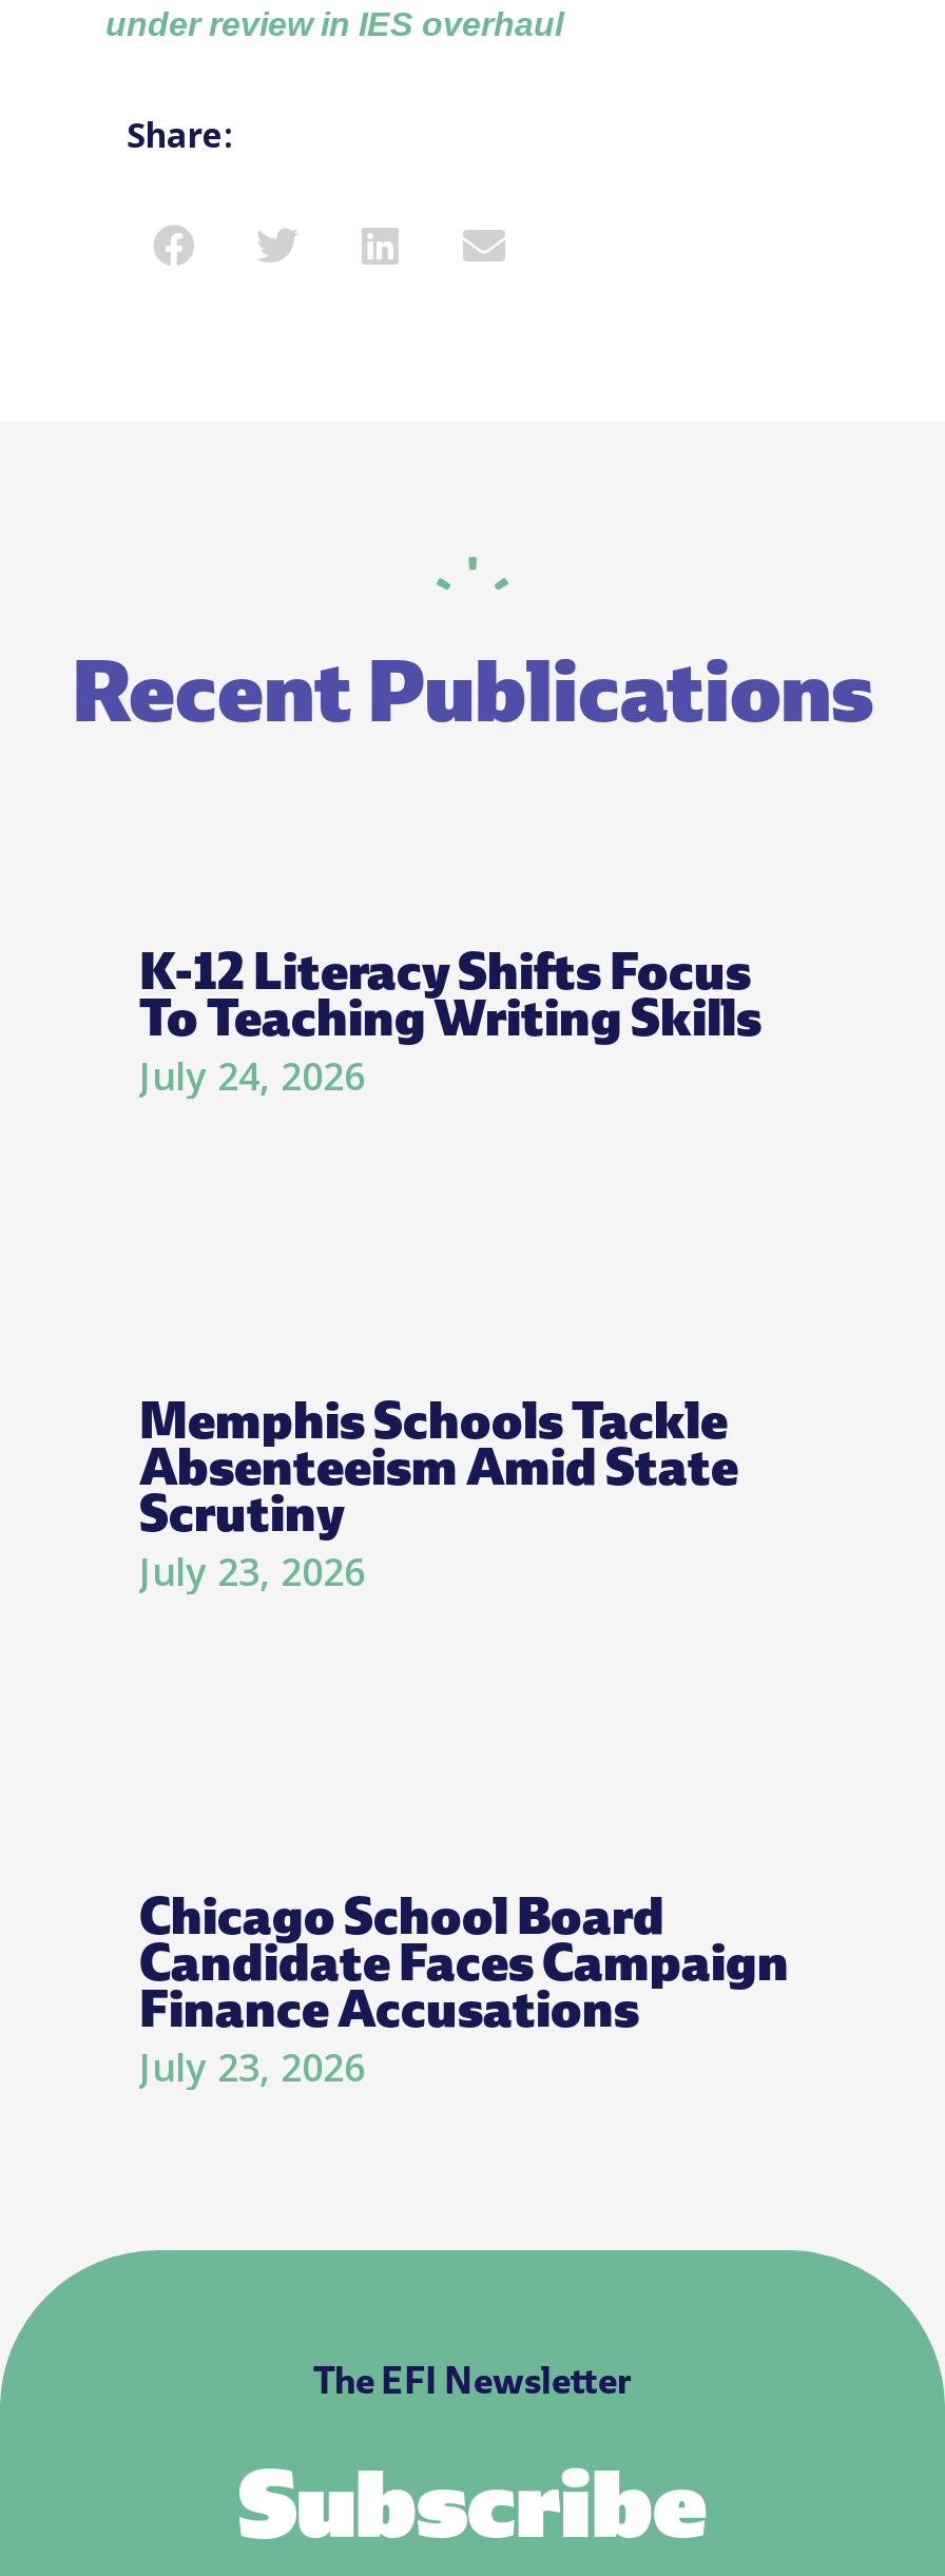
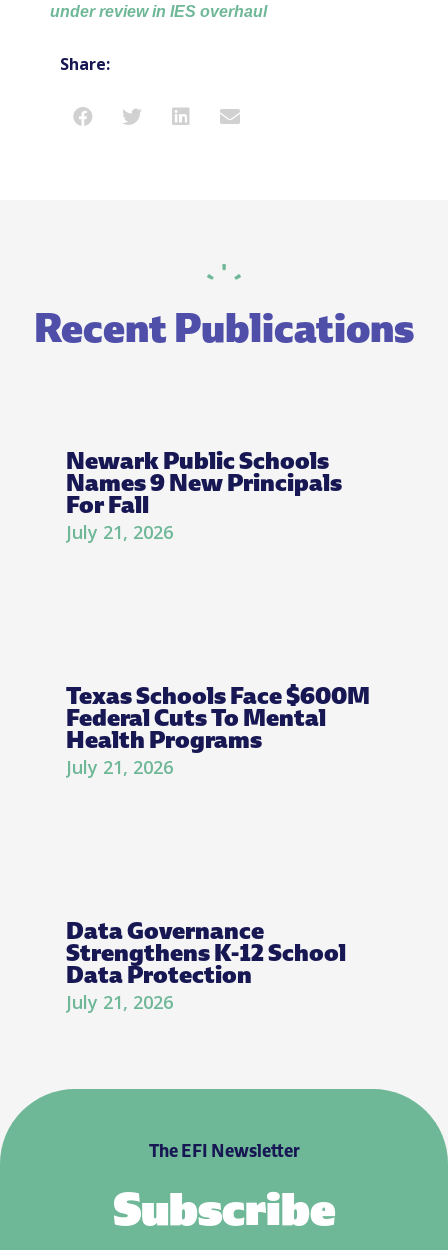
[139,936,761,1101] K-12 Literacy Shifts Focus | To Teaching Writing Skills | July 24, 2026 -> [66,444,342,544] Newark Public Schools | Names 9 New Principals | For Fall | July 21, 2026
[139,1385,738,1596] Memphis Schools Tackle | Absenteeism Amid State | Scrutiny | July 23, 2026 -> [66,679,370,779] Texas Schools Face $600M | Federal Cuts To Mental | Health Programs | July 21, 2026
[139,1881,789,2092] Chicago School Board | Candidate Faces Campaign | Finance Accusations | July 23, 2026 -> [66,914,346,1014] Data Governance | Strengthens K-12 School | Data Protection | July 21, 2026

